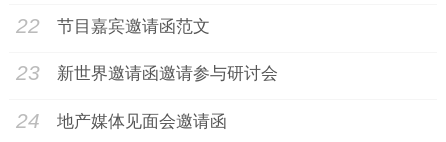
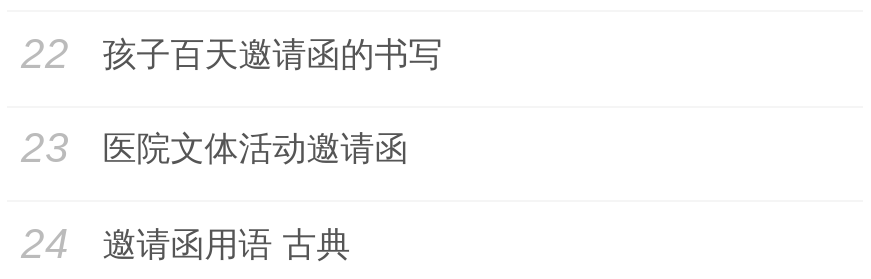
[57,17,210,36] 节目嘉宾邀请函范文 -> [103,36,443,74] 孩子百天邀请函的书写
[57,64,278,83] 新世界邀请函邀请参与研讨会 -> [103,131,409,169] 医院文体活动邀请函
[57,112,227,131] 地产媒体见面会邀请函 -> [103,225,351,263] 邀请函用语 古典

